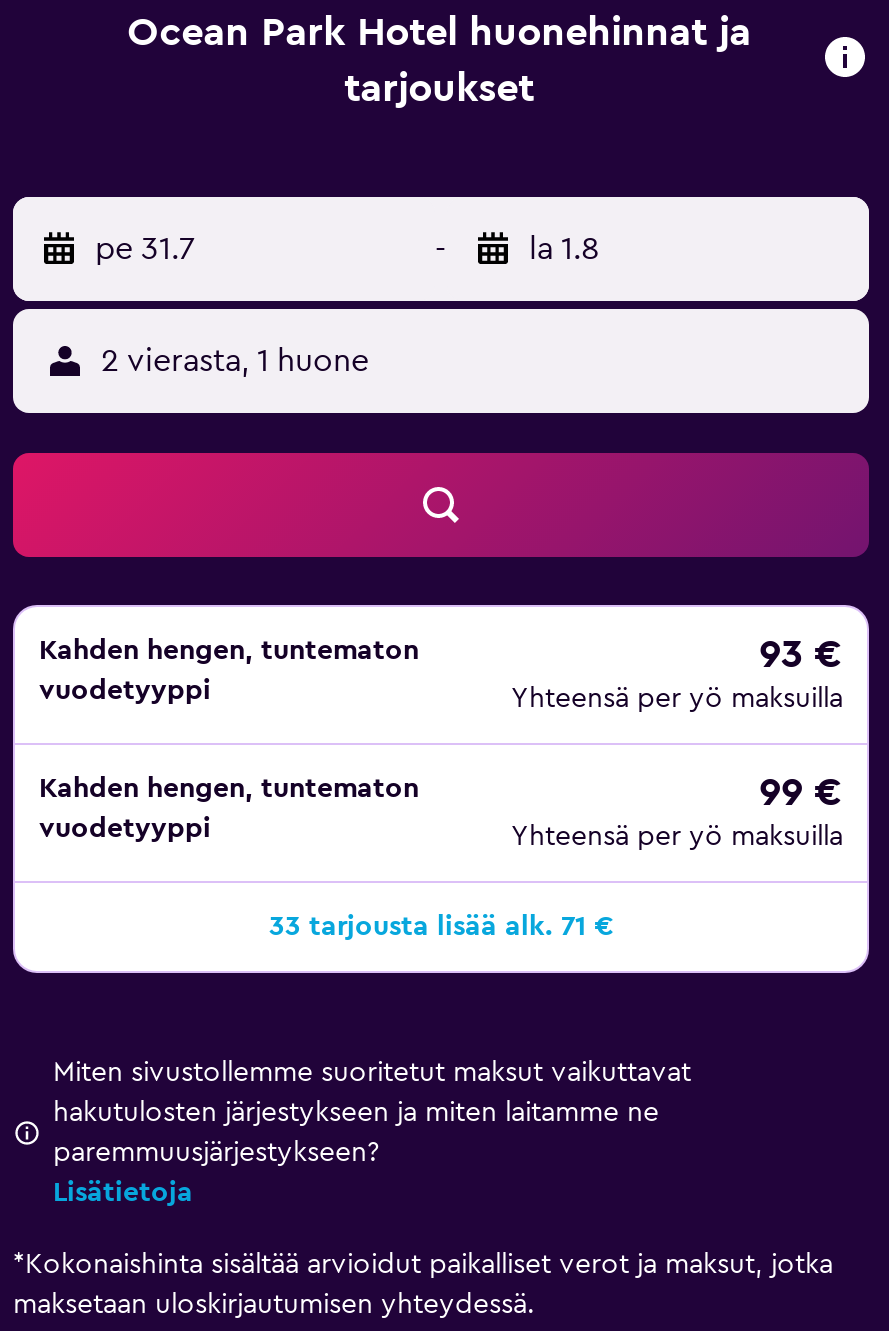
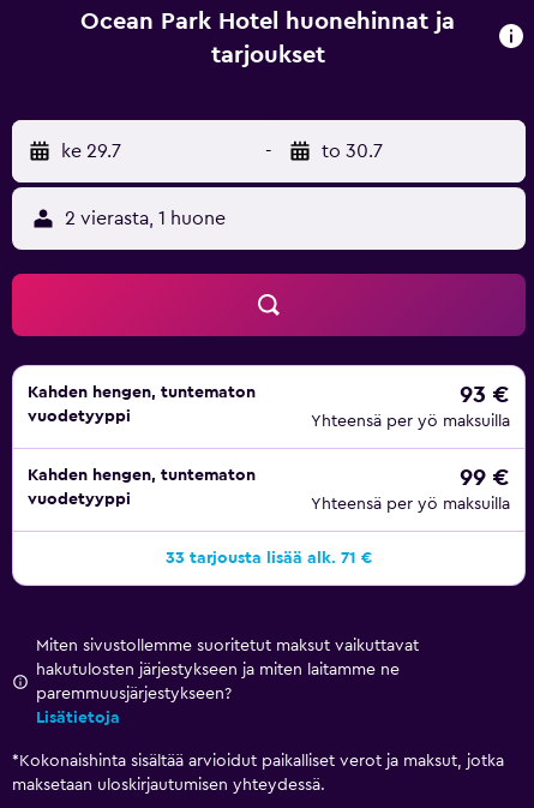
[95,233,195,265] pe 31.7 -> [61,142,121,161] ke 29.7
[529,233,599,265] la 1.8 -> [322,142,383,161] to 30.7

